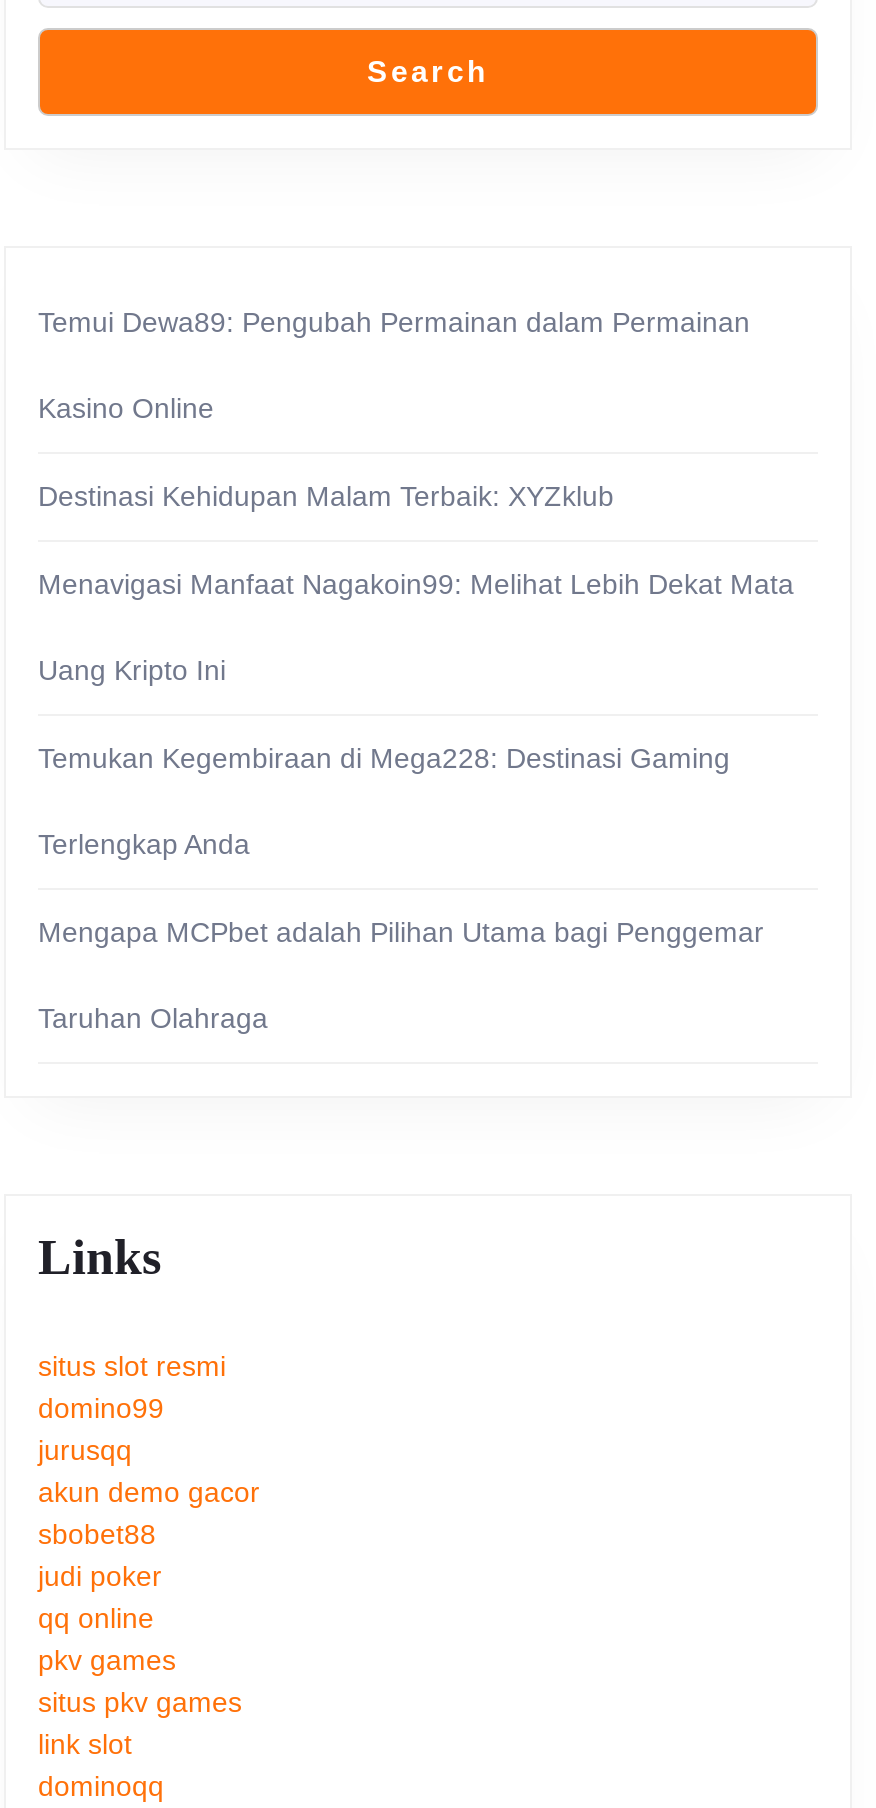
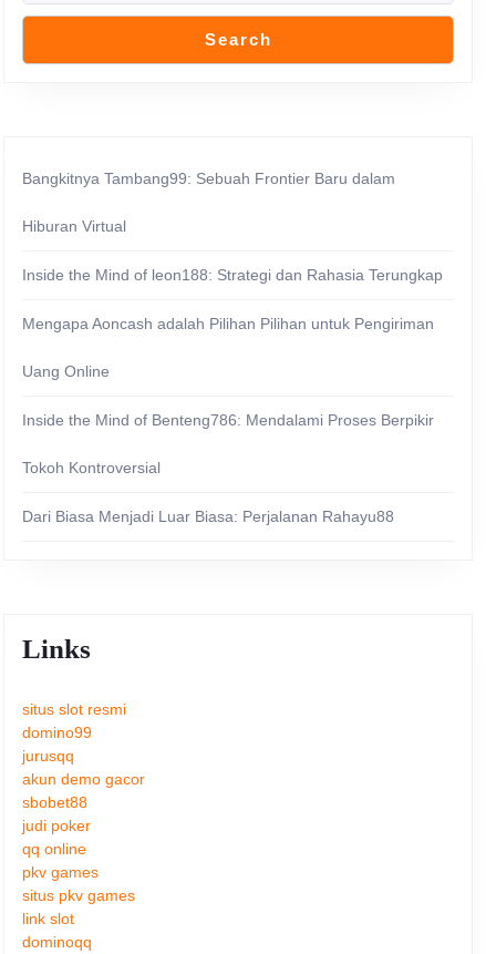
[38,306,794,1034] Temui Dewa89: Pengubah Permainan dalam Permainan | Kasino Online | Destinasi Kehidupan Malam Terbaik: XYZklub | Menavigasi Manfaat Nagakoin99: Melihat Lebih Dekat Mata | Uang Kripto Ini | Temukan Kegembiraan di Mega228: Destinasi Gaming | Terlengkap Anda | Mengapa MCPbet adalah Pilihan Utama bagi Penggemar | Taruhan Olahraga -> [22,169,443,525] Bangkitnya Tambang99: Sebuah Frontier Baru dalam | Hiburan Virtual | Inside the Mind of leon188: Strategi dan Rahasia Terungkap | Mengapa Aoncash adalah Pilihan Pilihan untuk Pengiriman | Uang Online | Inside the Mind of Benteng786: Mendalami Proses Berpikir | Tokoh Kontroversial | Dari Biasa Menjadi Luar Biasa: Perjalanan Rahayu88

